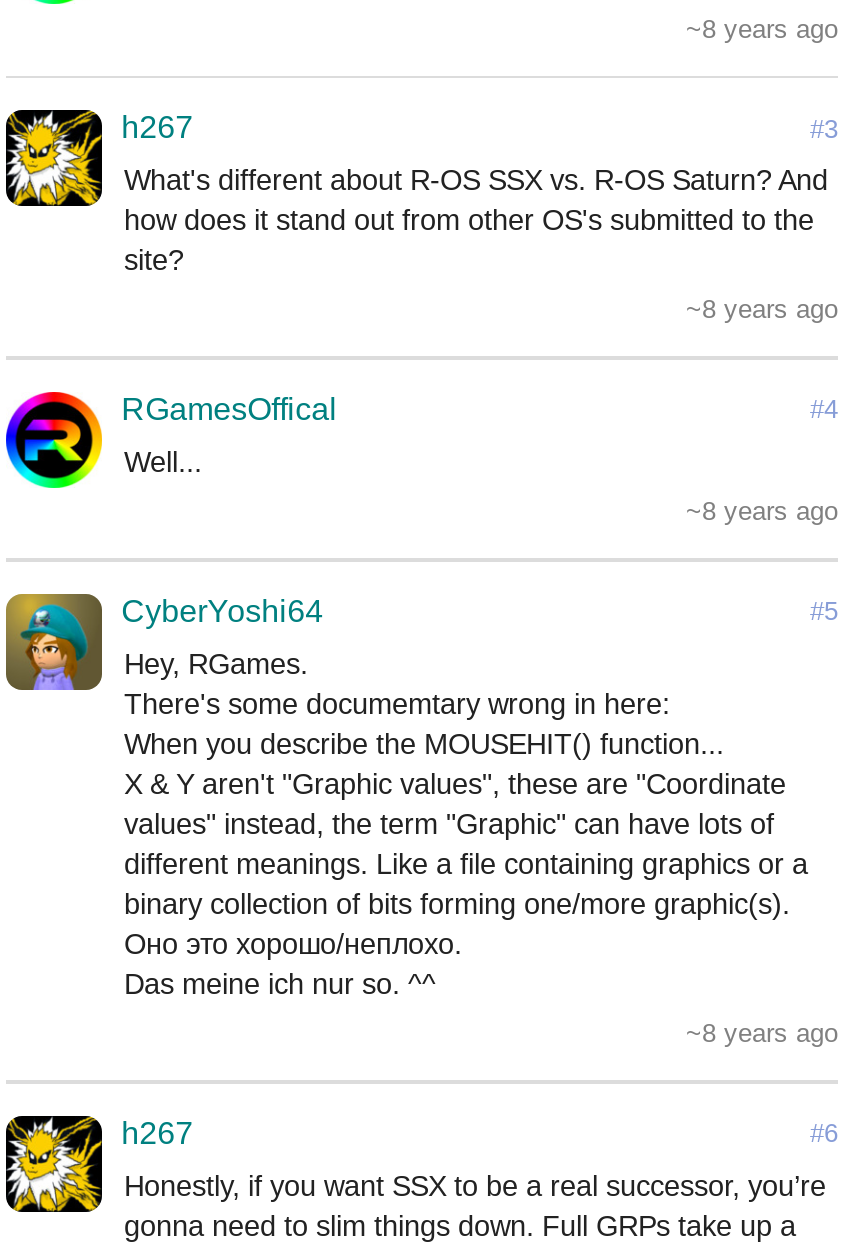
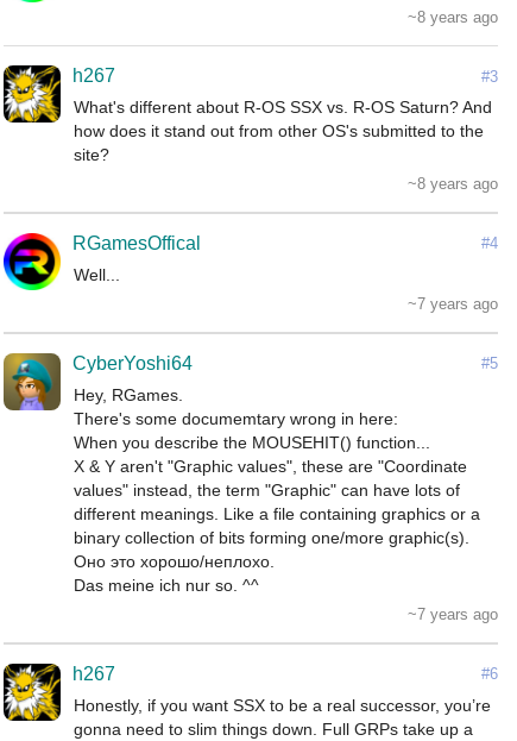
[686,497,838,527] ~8 years ago -> [408,295,498,313] ~7 years ago
[686,1018,838,1048] ~8 years ago -> [408,606,498,623] ~7 years ago

